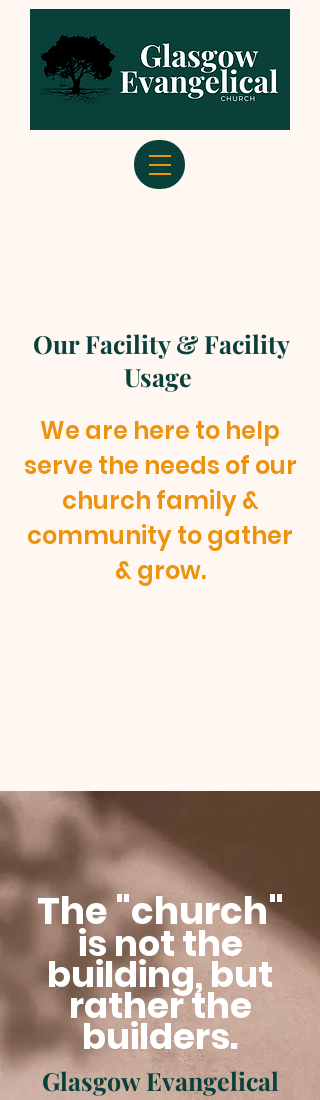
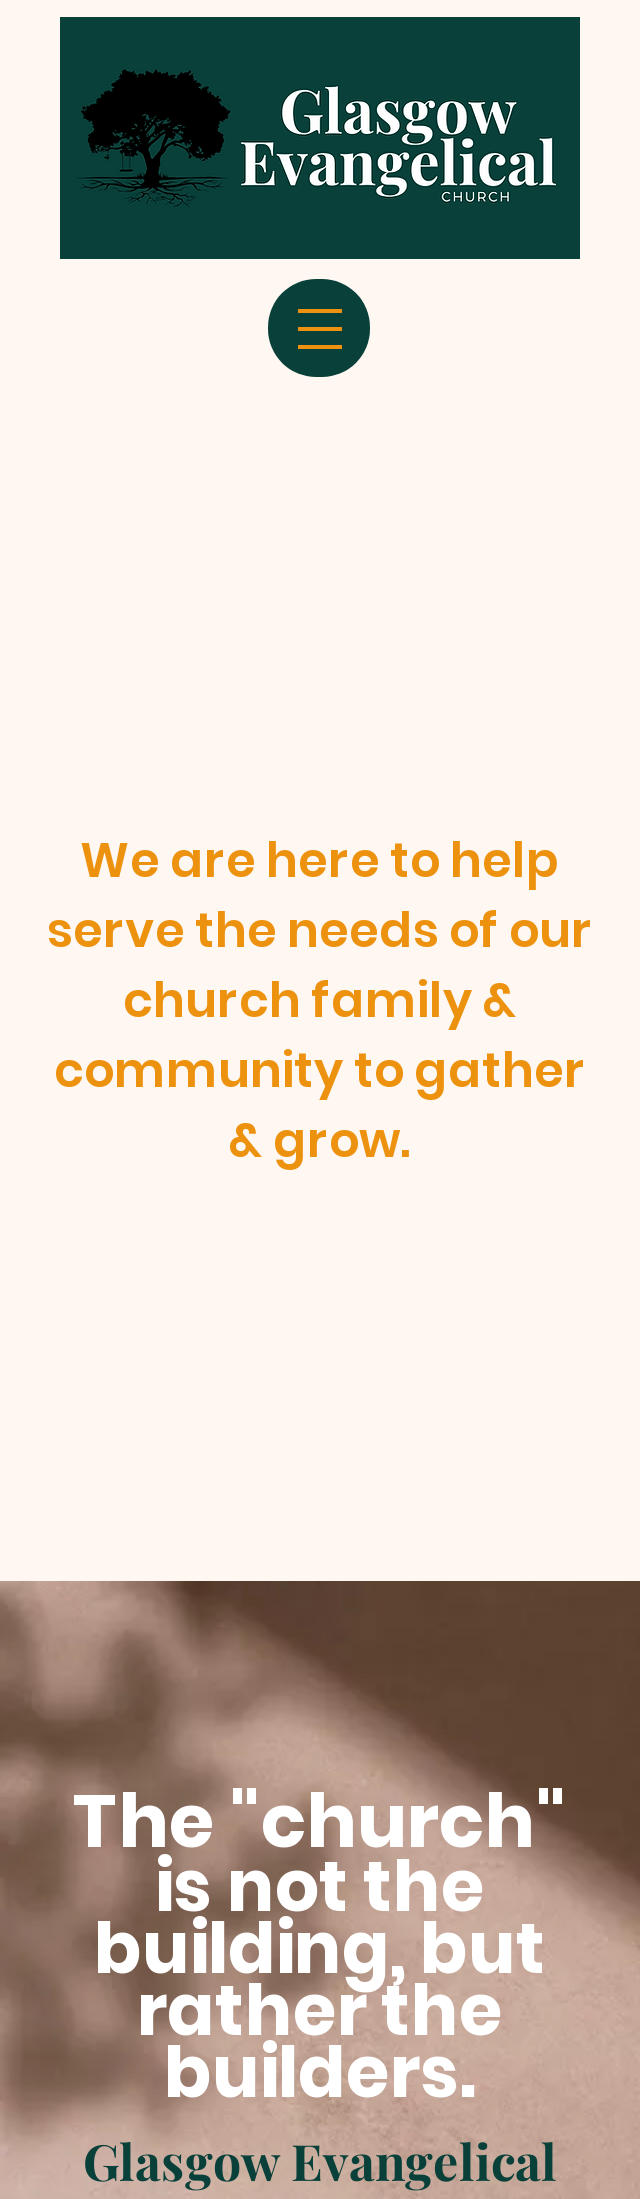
[32,327,289,393] Our Facility & Facility | Usage -> none

